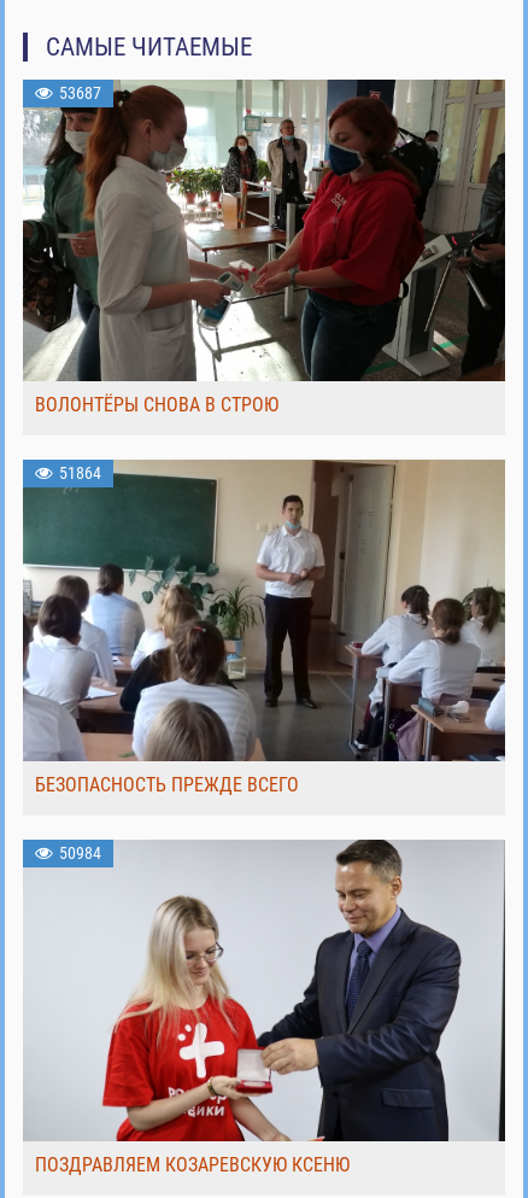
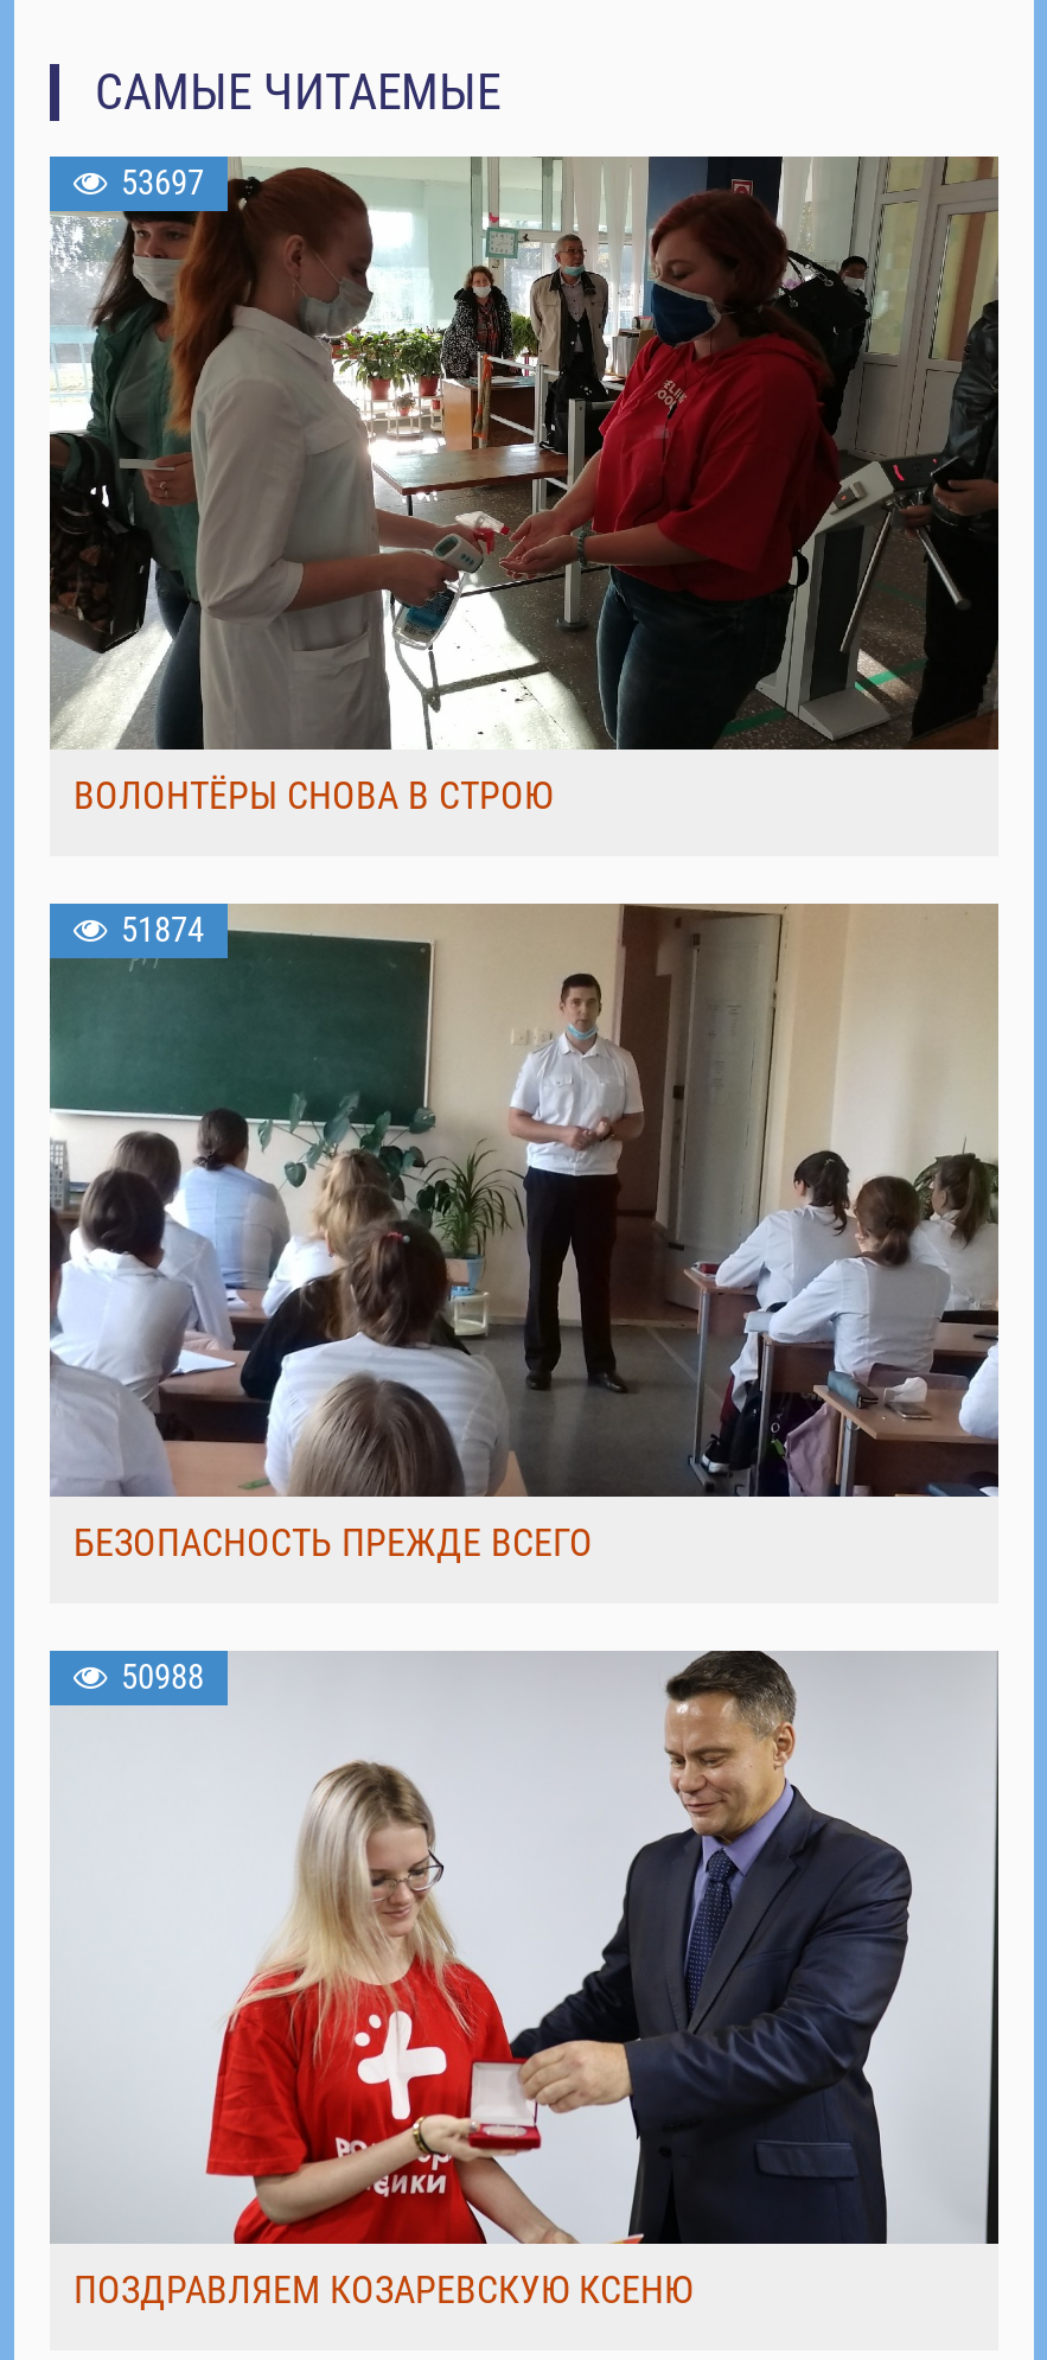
[59,83,101,104] 53687 -> [121,163,204,204] 53697
[59,463,101,484] 51864 -> [121,910,204,951] 51874
[59,843,101,864] 50984 -> [121,1657,204,1698] 50988

